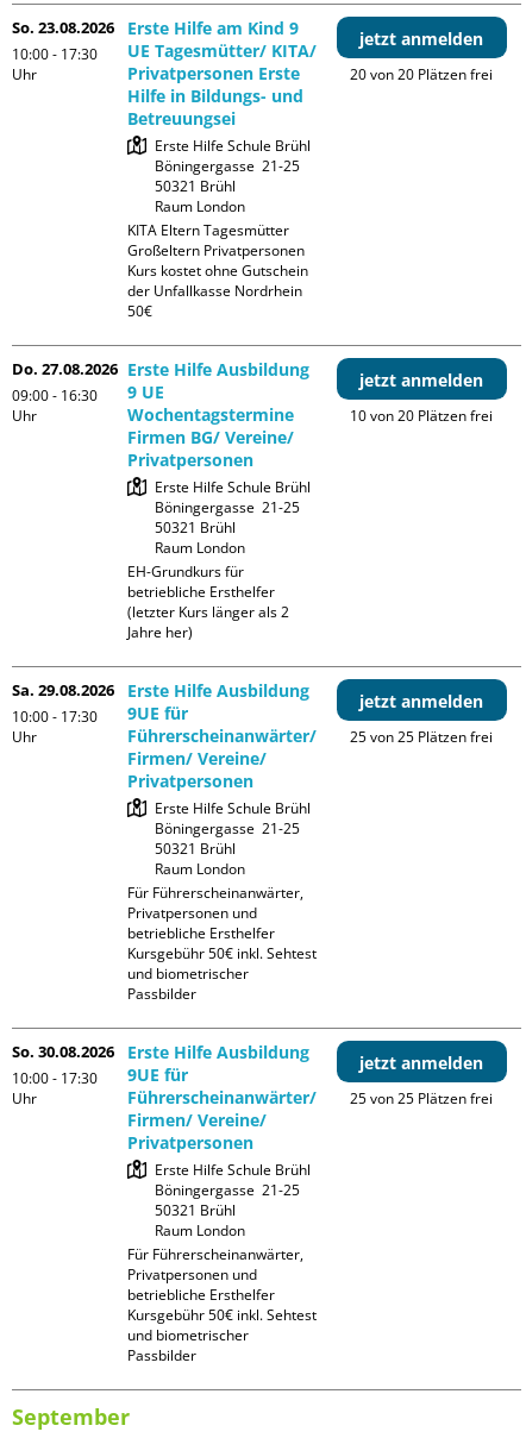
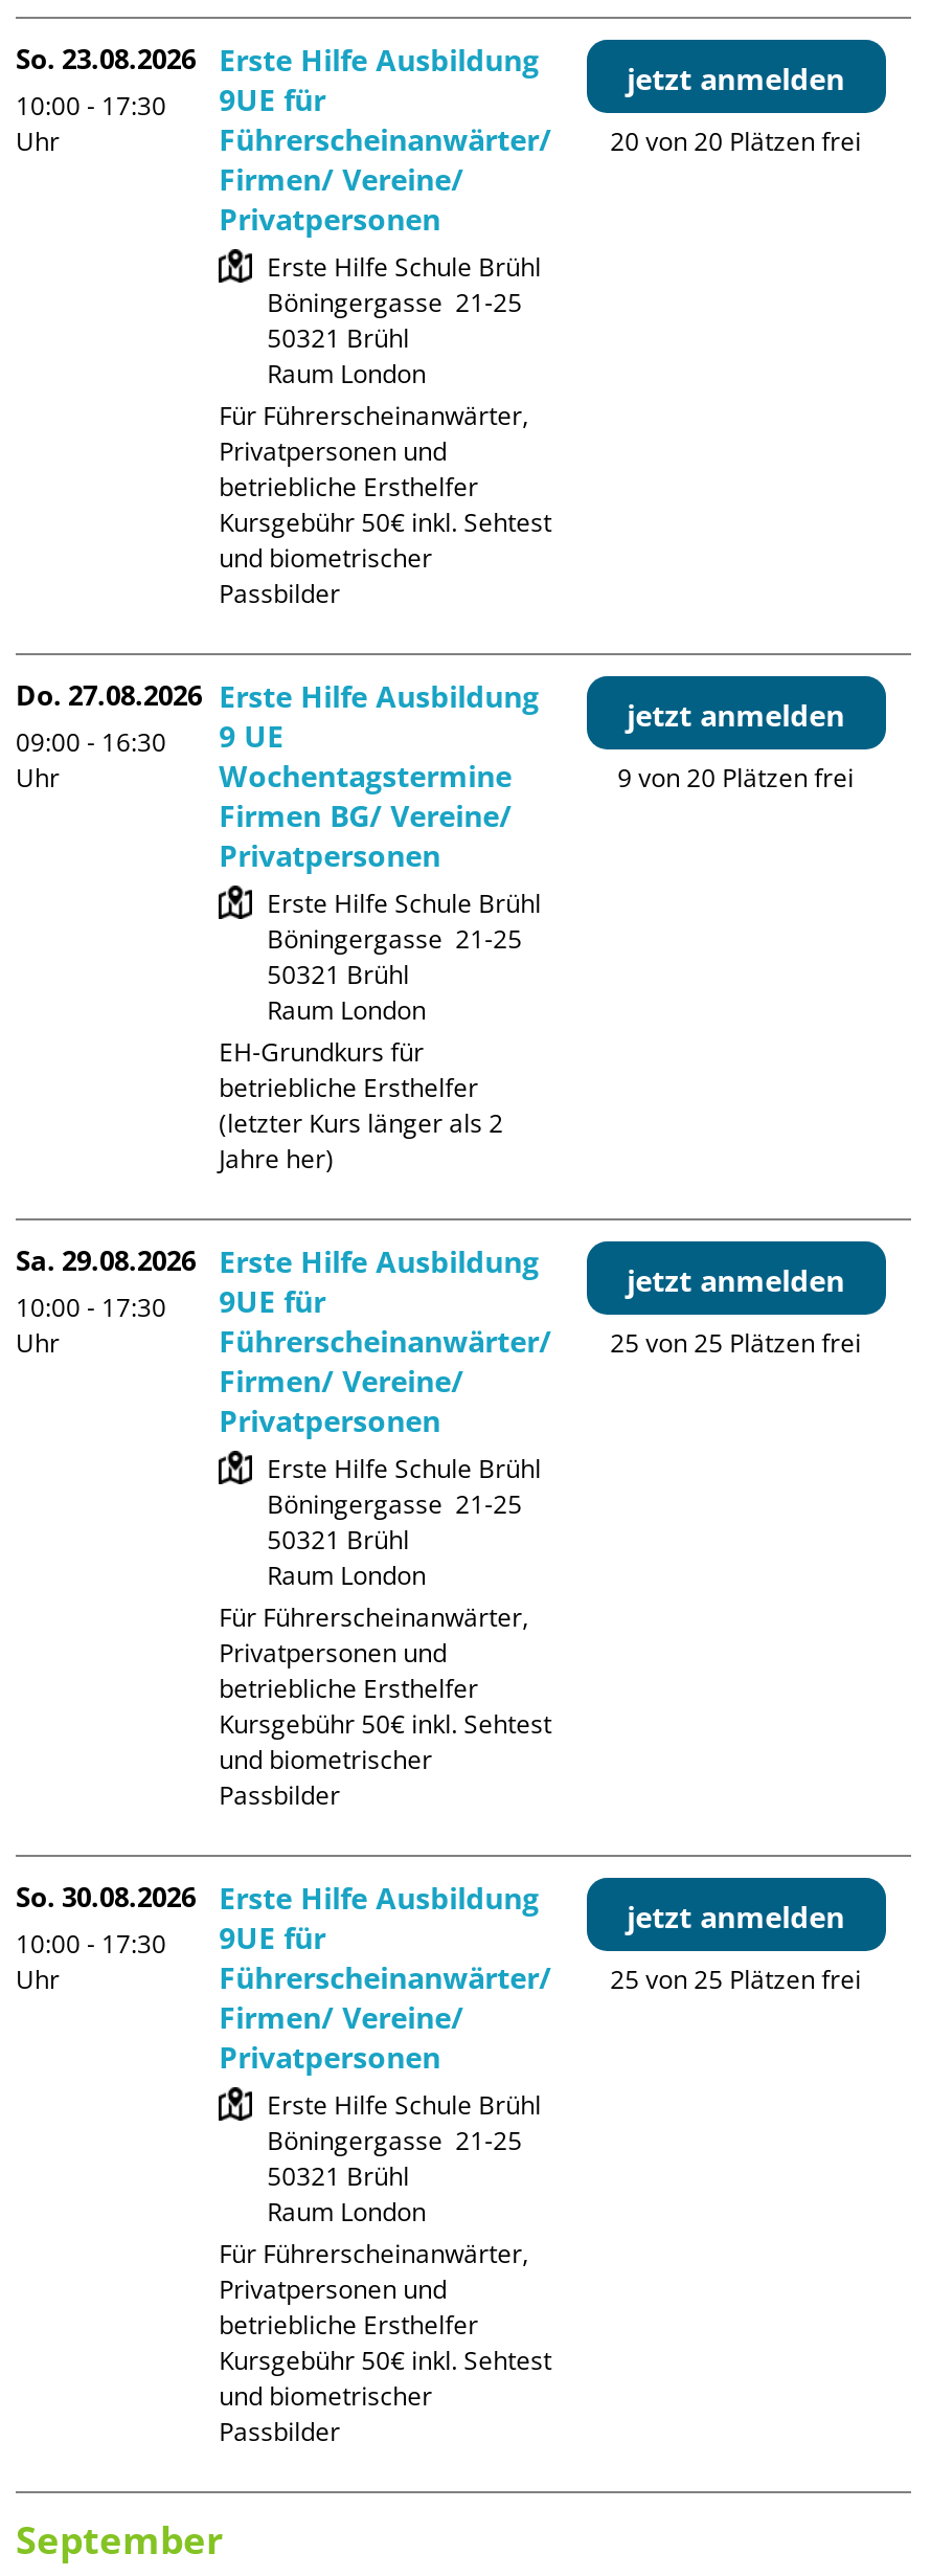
[128,17,317,130] Erste Hilfe am Kind 9 | UE Tagesmütter/ KITA/ | Privatpersonen Erste | Hilfe in Bildungs- und | Betreuungsei -> [219,41,552,239] Erste Hilfe Ausbildung | 9UE für | Führerscheinanwärter/ | Firmen/ Vereine/ | Privatpersonen
[128,221,308,322] KITA Eltern Tagesmütter | Großeltern Privatpersonen | Kurs kostet ohne Gutschein | der Unfallkasse Nordrhein | 50€ -> [219,399,552,612] Für Führerscheinanwärter, | Privatpersonen und | betriebliche Ersthelfer | Kursgebühr 50€ inkl. Sehtest | und biometrischer | Passbilder
[350,406,493,426] 10 von 20 Plätzen frei -> [617,761,854,796] 9 von 20 Plätzen frei

